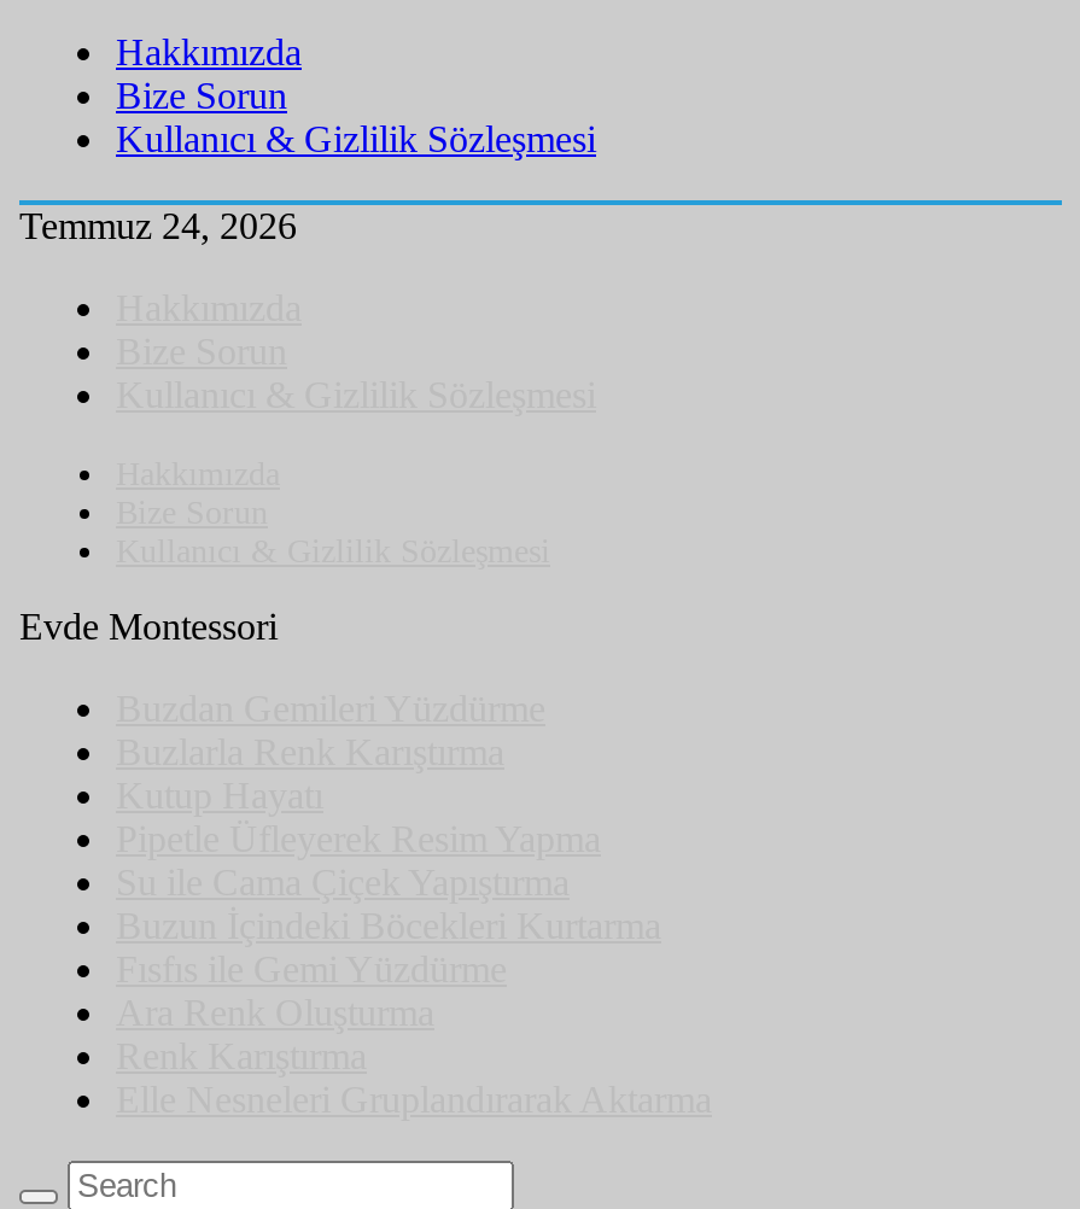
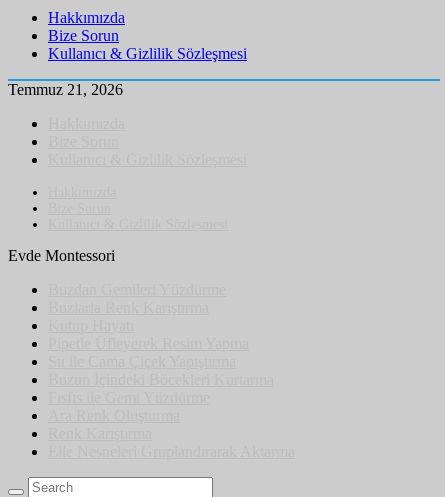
[19,205,297,246] Temmuz 24, 2026 -> [8,81,123,98] Temmuz 21, 2026

